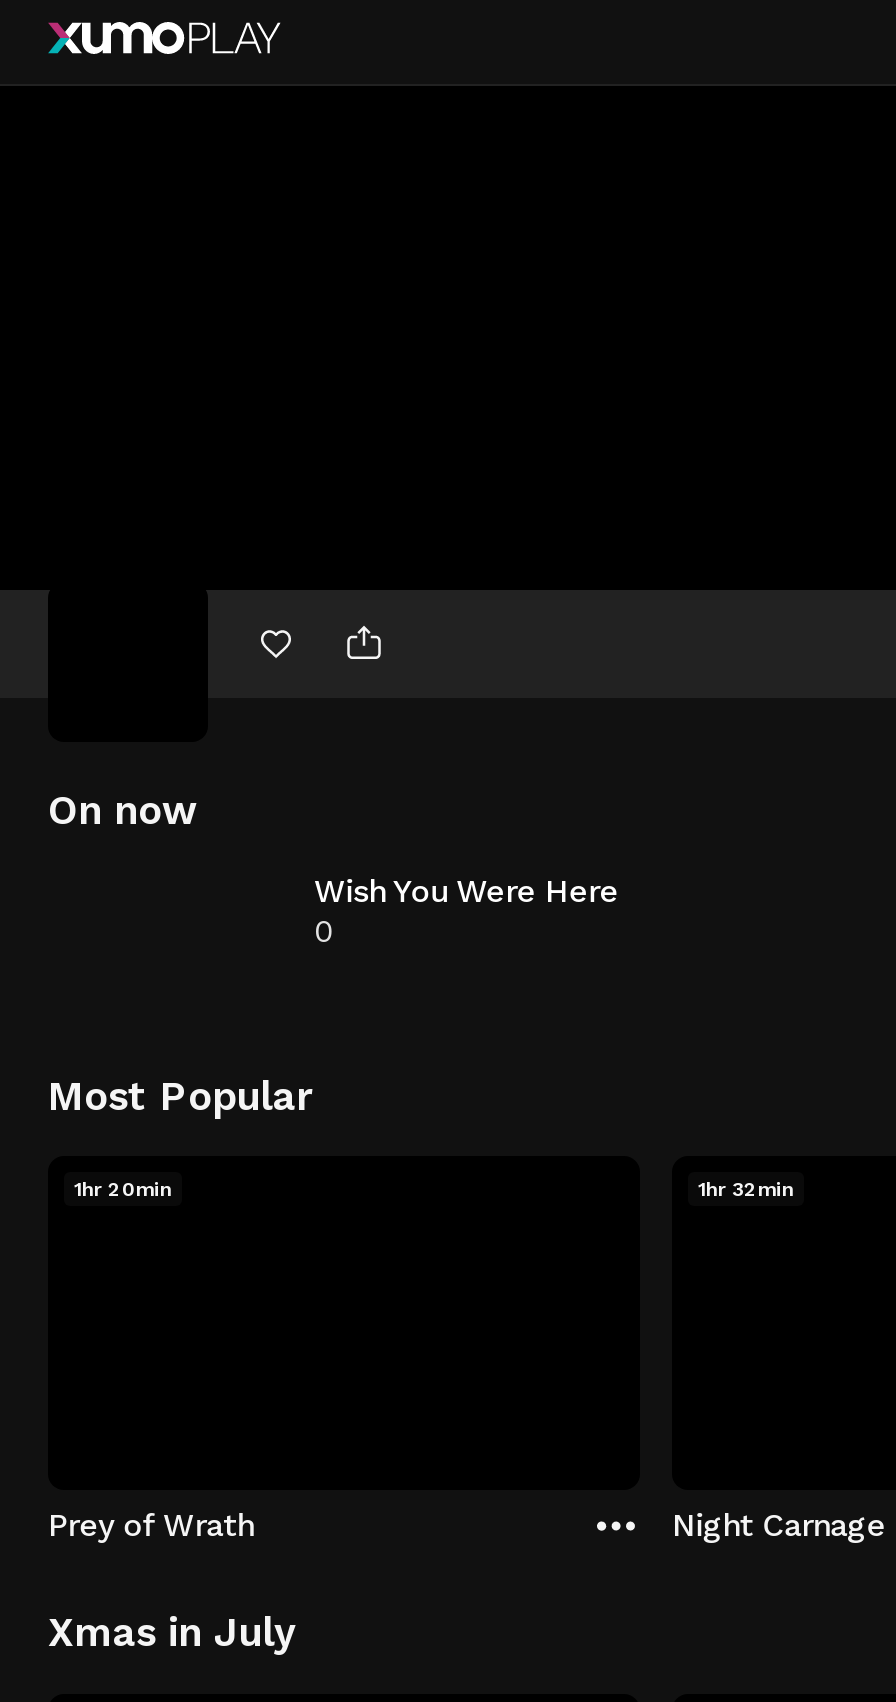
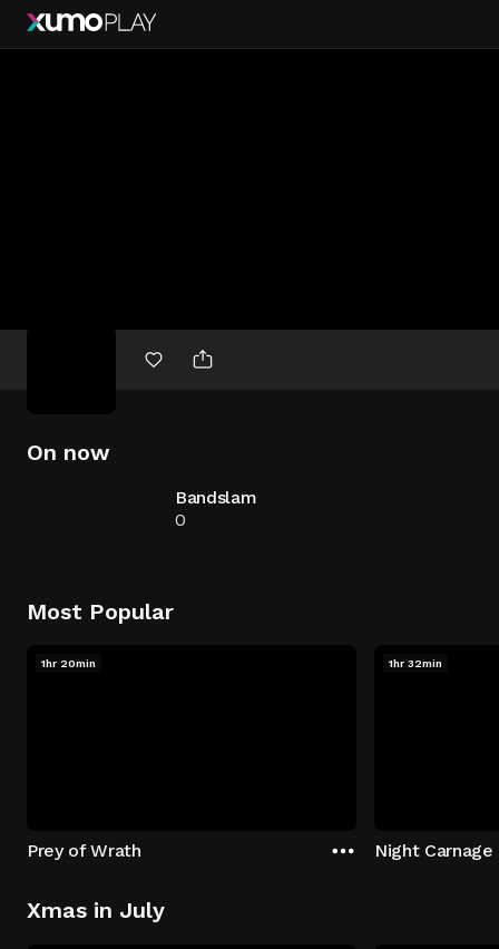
[314,872,618,910] Wish You Were Here -> [175,487,257,508] Bandslam

